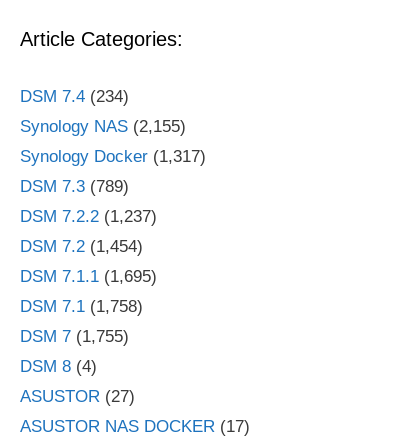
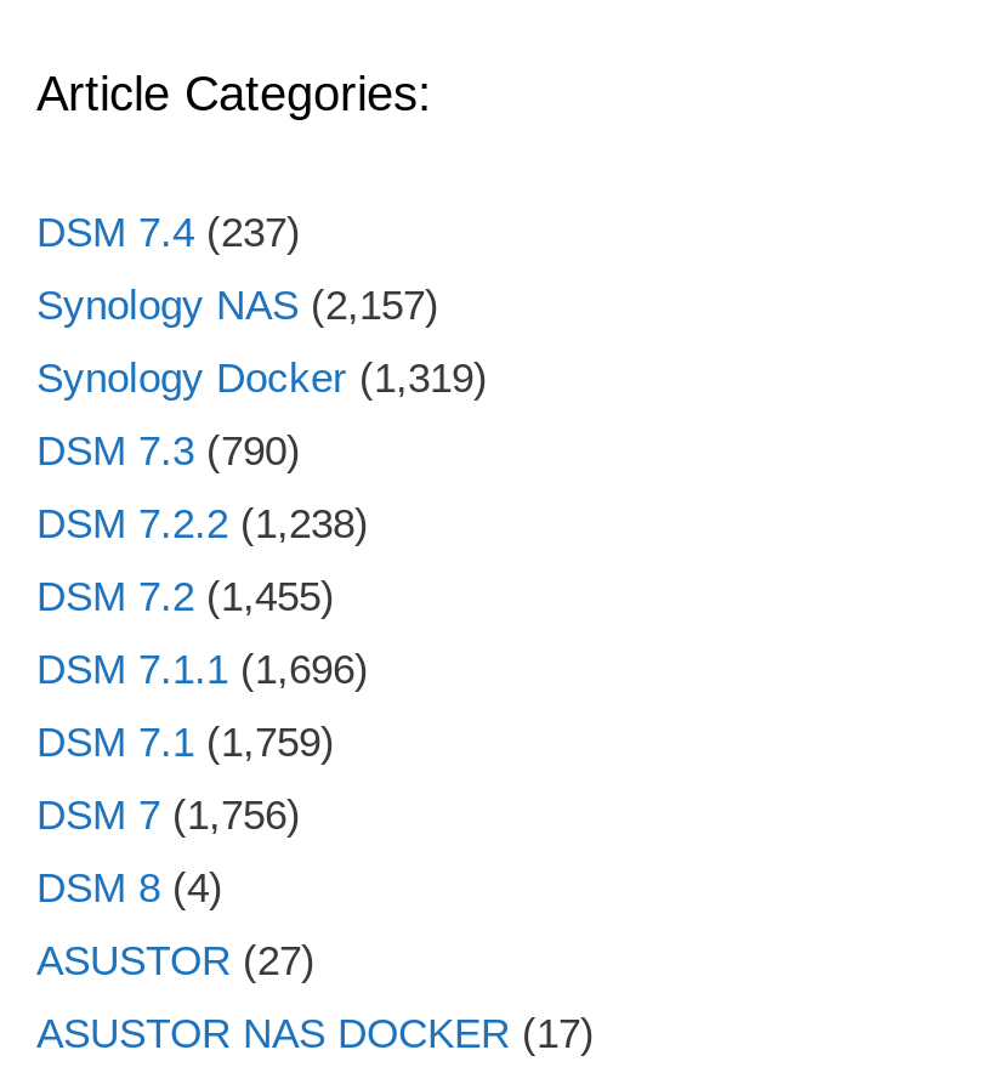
[20,86,129,105] DSM 7.4 (234) -> [36,209,301,255] DSM 7.4 (237)
[20,116,186,135] Synology NAS (2,155) -> [36,282,439,328] Synology NAS (2,157)
[20,146,206,165] Synology Docker (1,317) -> [36,354,488,401] Synology Docker (1,319)
[20,176,129,195] DSM 7.3 (789) -> [36,427,301,473] DSM 7.3 (790)
[20,206,157,225] DSM 7.2.2 (1,237) -> [36,500,369,546] DSM 7.2.2 (1,238)
[20,236,143,255] DSM 7.2 (1,454) -> [36,573,335,619] DSM 7.2 (1,455)
[20,266,157,285] DSM 7.1.1 (1,695) -> [36,646,369,692] DSM 7.1.1 (1,696)
[20,296,143,315] DSM 7.1 (1,758) -> [36,719,335,765] DSM 7.1 (1,759)
[20,326,129,345] DSM 7 (1,755) -> [36,791,301,838] DSM 7 (1,756)

